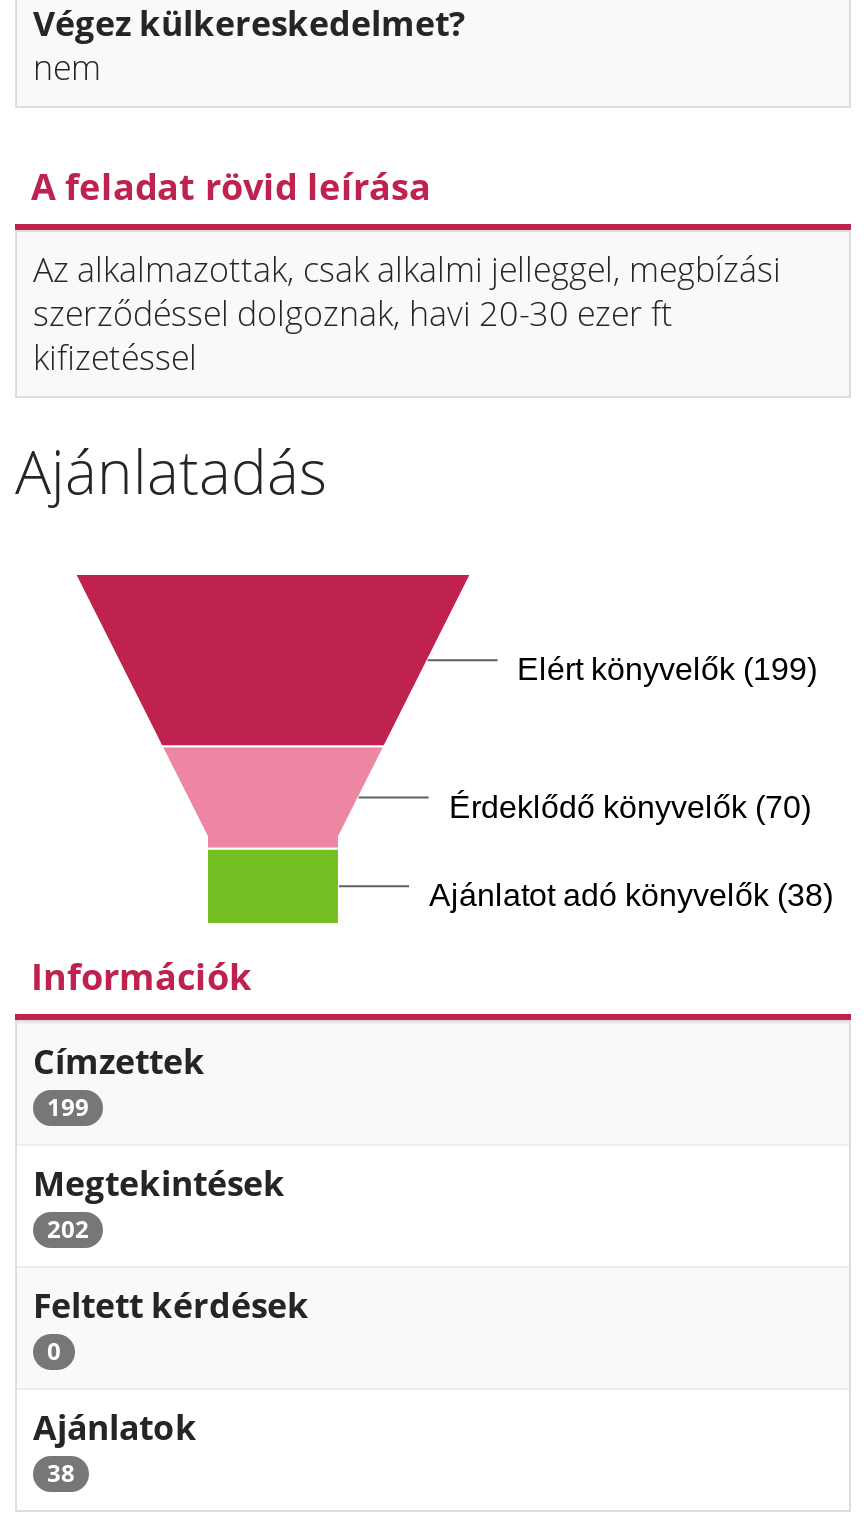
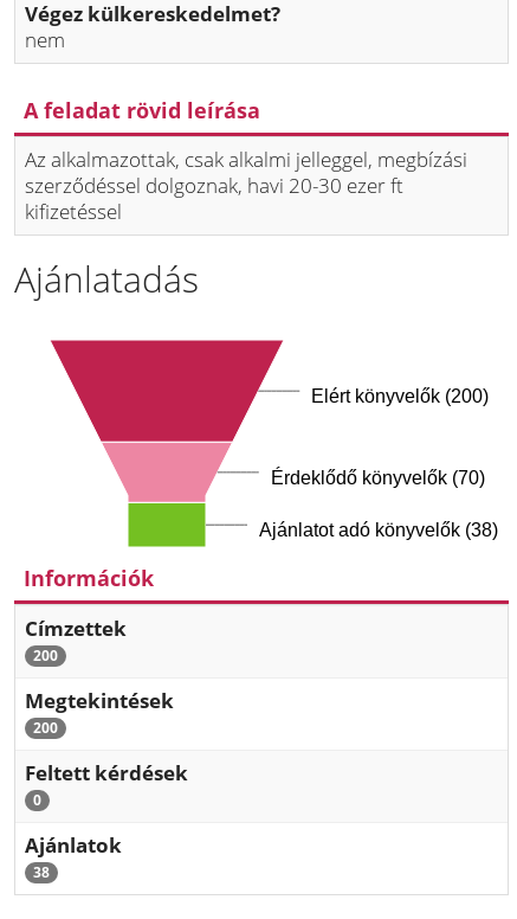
[517,652,817,686] Elért könyvelők (199) -> [311,386,489,406] Elért könyvelők (200)
[47,1091,89,1125] 199 -> [33,646,58,666] 200
[47,1213,89,1247] 202 -> [33,718,58,738] 200

